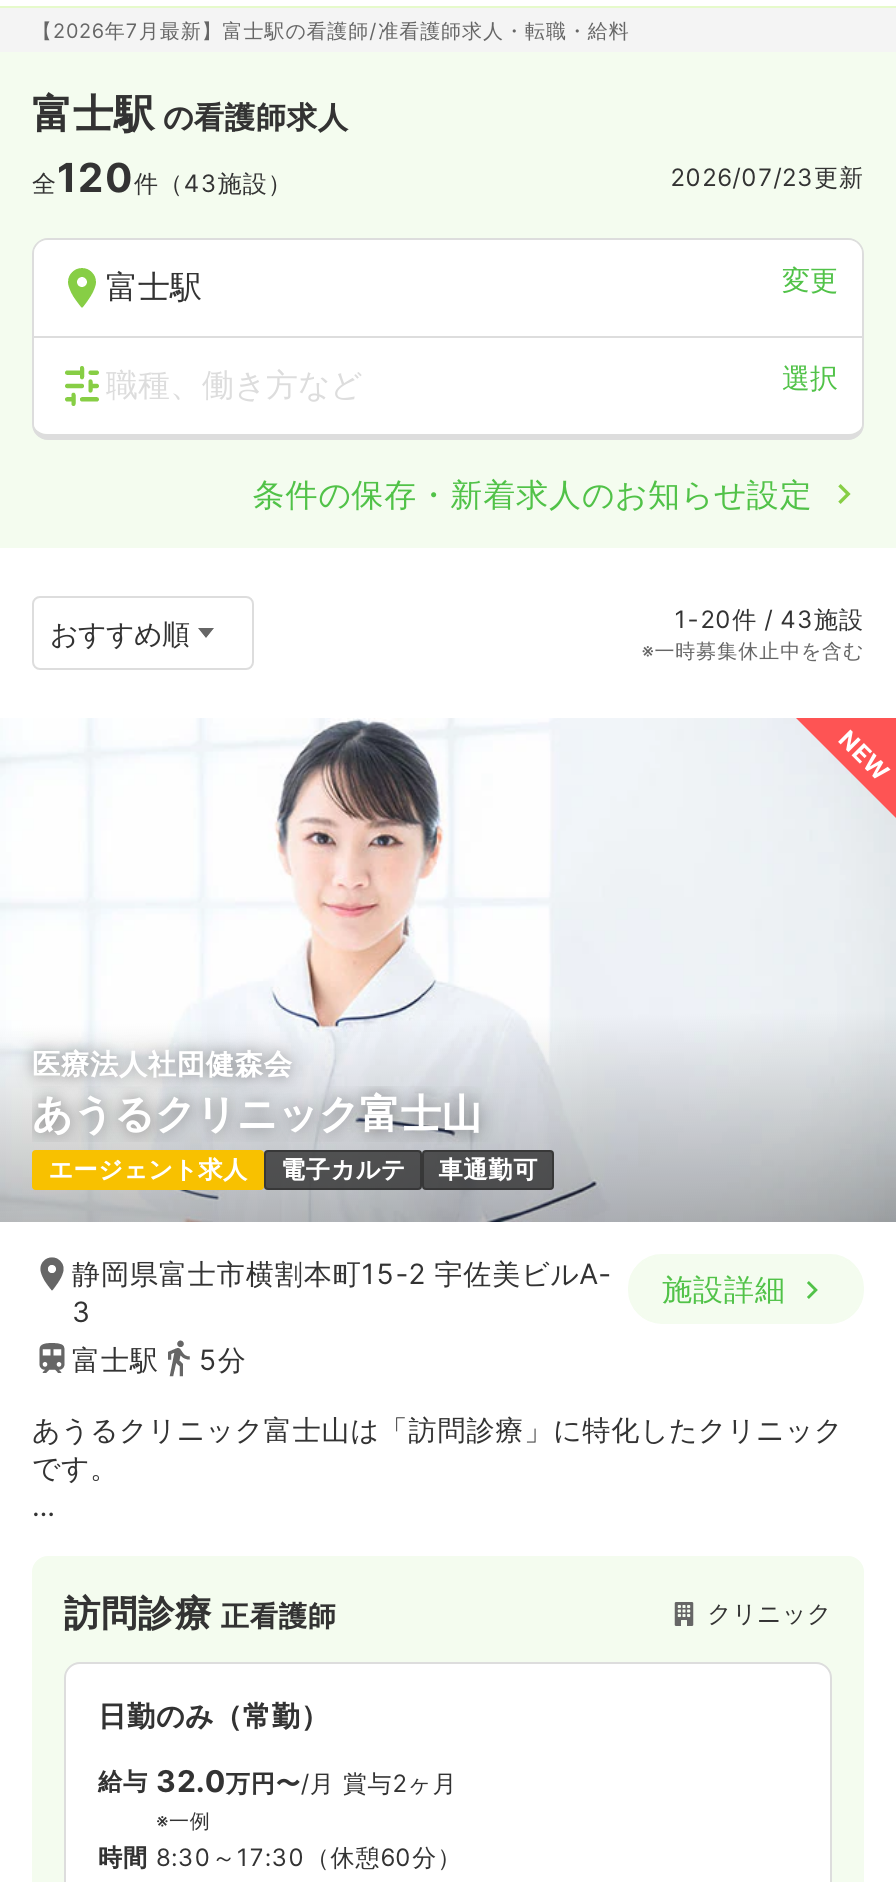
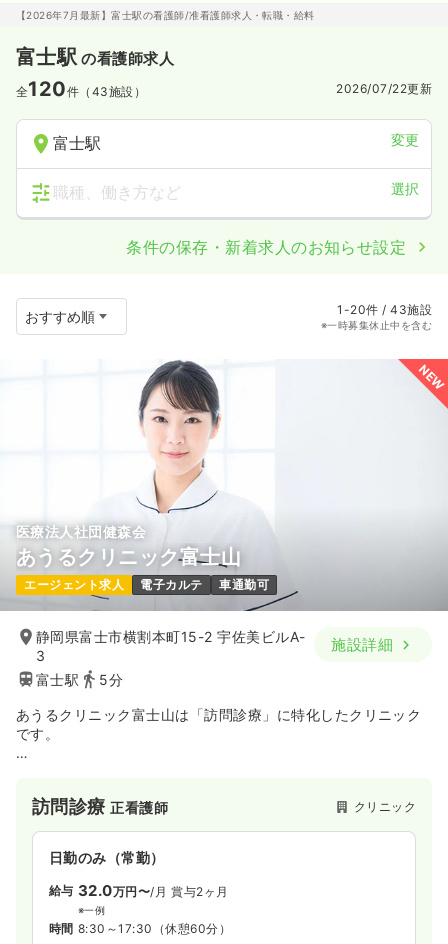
[670,162,864,192] 2026/07/23更新 -> [336,81,432,96] 2026/07/22更新

